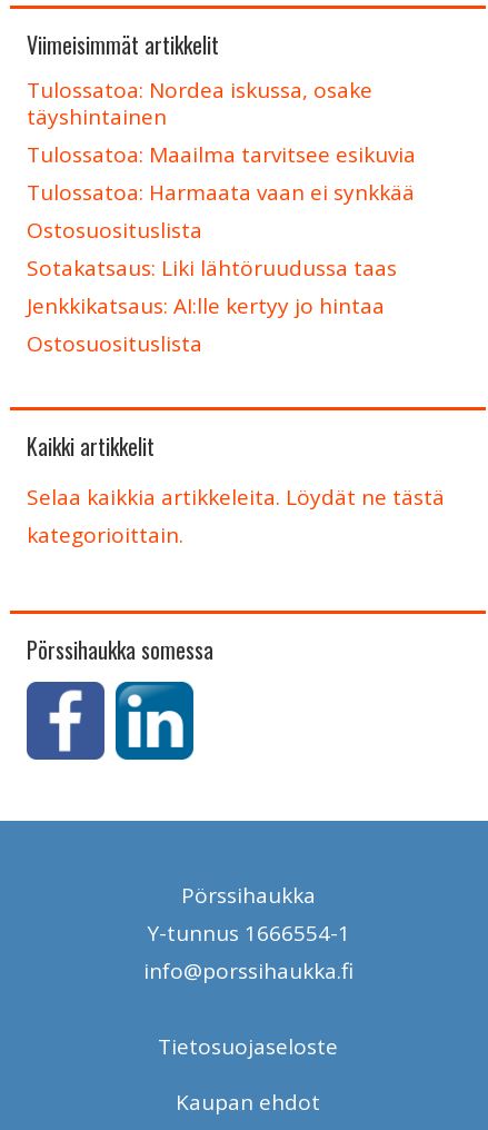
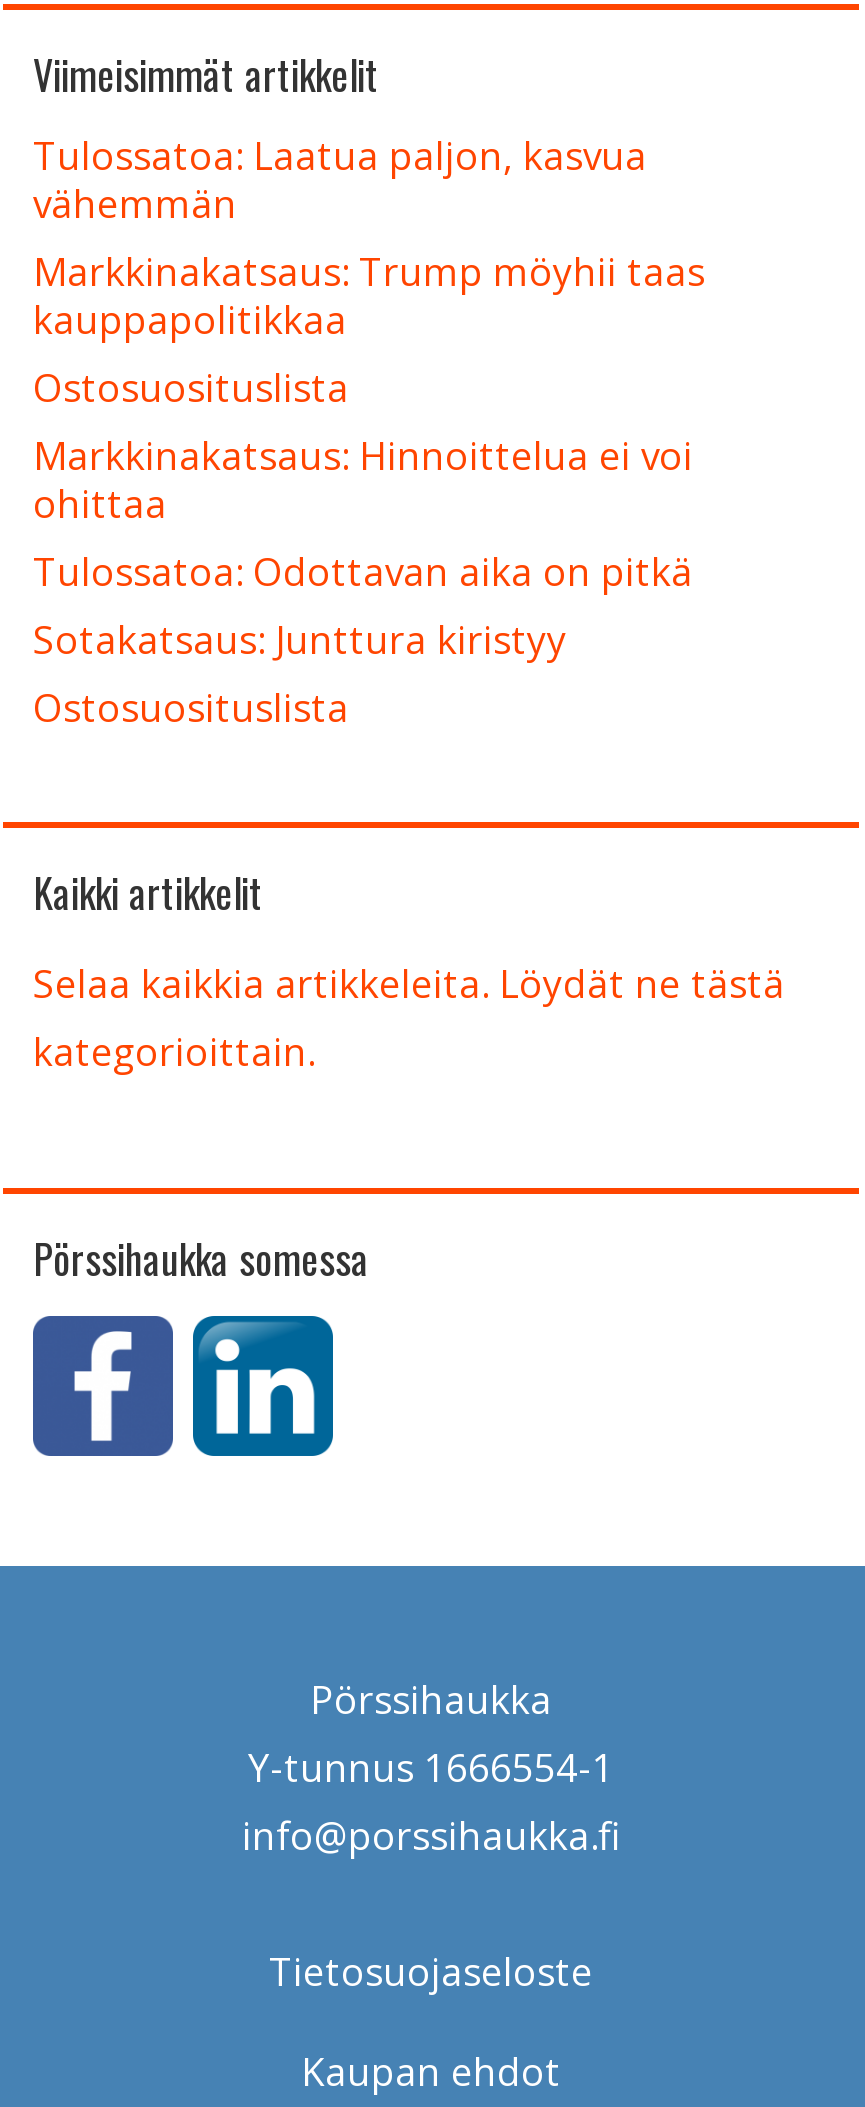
[27,76,416,207] Tulossatoa: Nordea iskussa, osake | täyshintainen | Tulossatoa: Maailma tarvitsee esikuvia | Tulossatoa: Harmaata vaan ei synkkää -> [33,130,705,346] Tulossatoa: Laatua paljon, kasvua | vähemmän | Markkinakatsaus: Trump möyhii taas | kauppapolitikkaa
[27,254,397,320] Sotakatsaus: Liki lähtöruudussa taas | Jenkkikatsaus: AI:lle kertyy jo hintaa -> [33,430,693,666] Markkinakatsaus: Hinnoittelua ei voi | ohittaa | Tulossatoa: Odottavan aika on pitkä | Sotakatsaus: Junttura kiristyy

